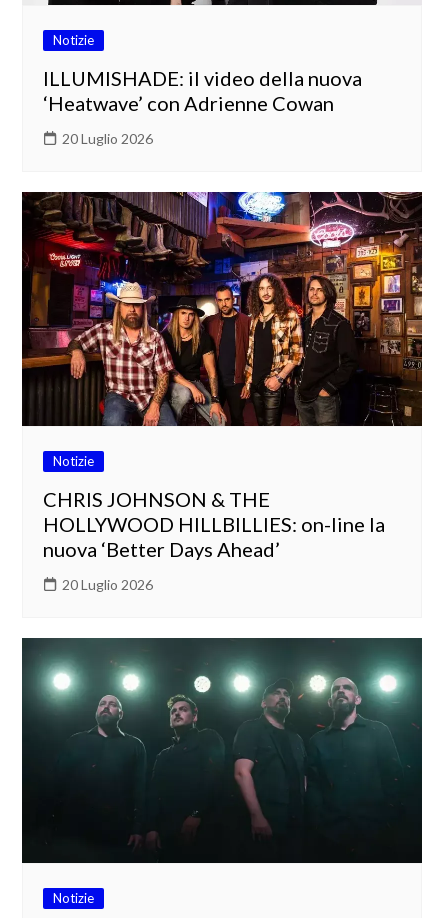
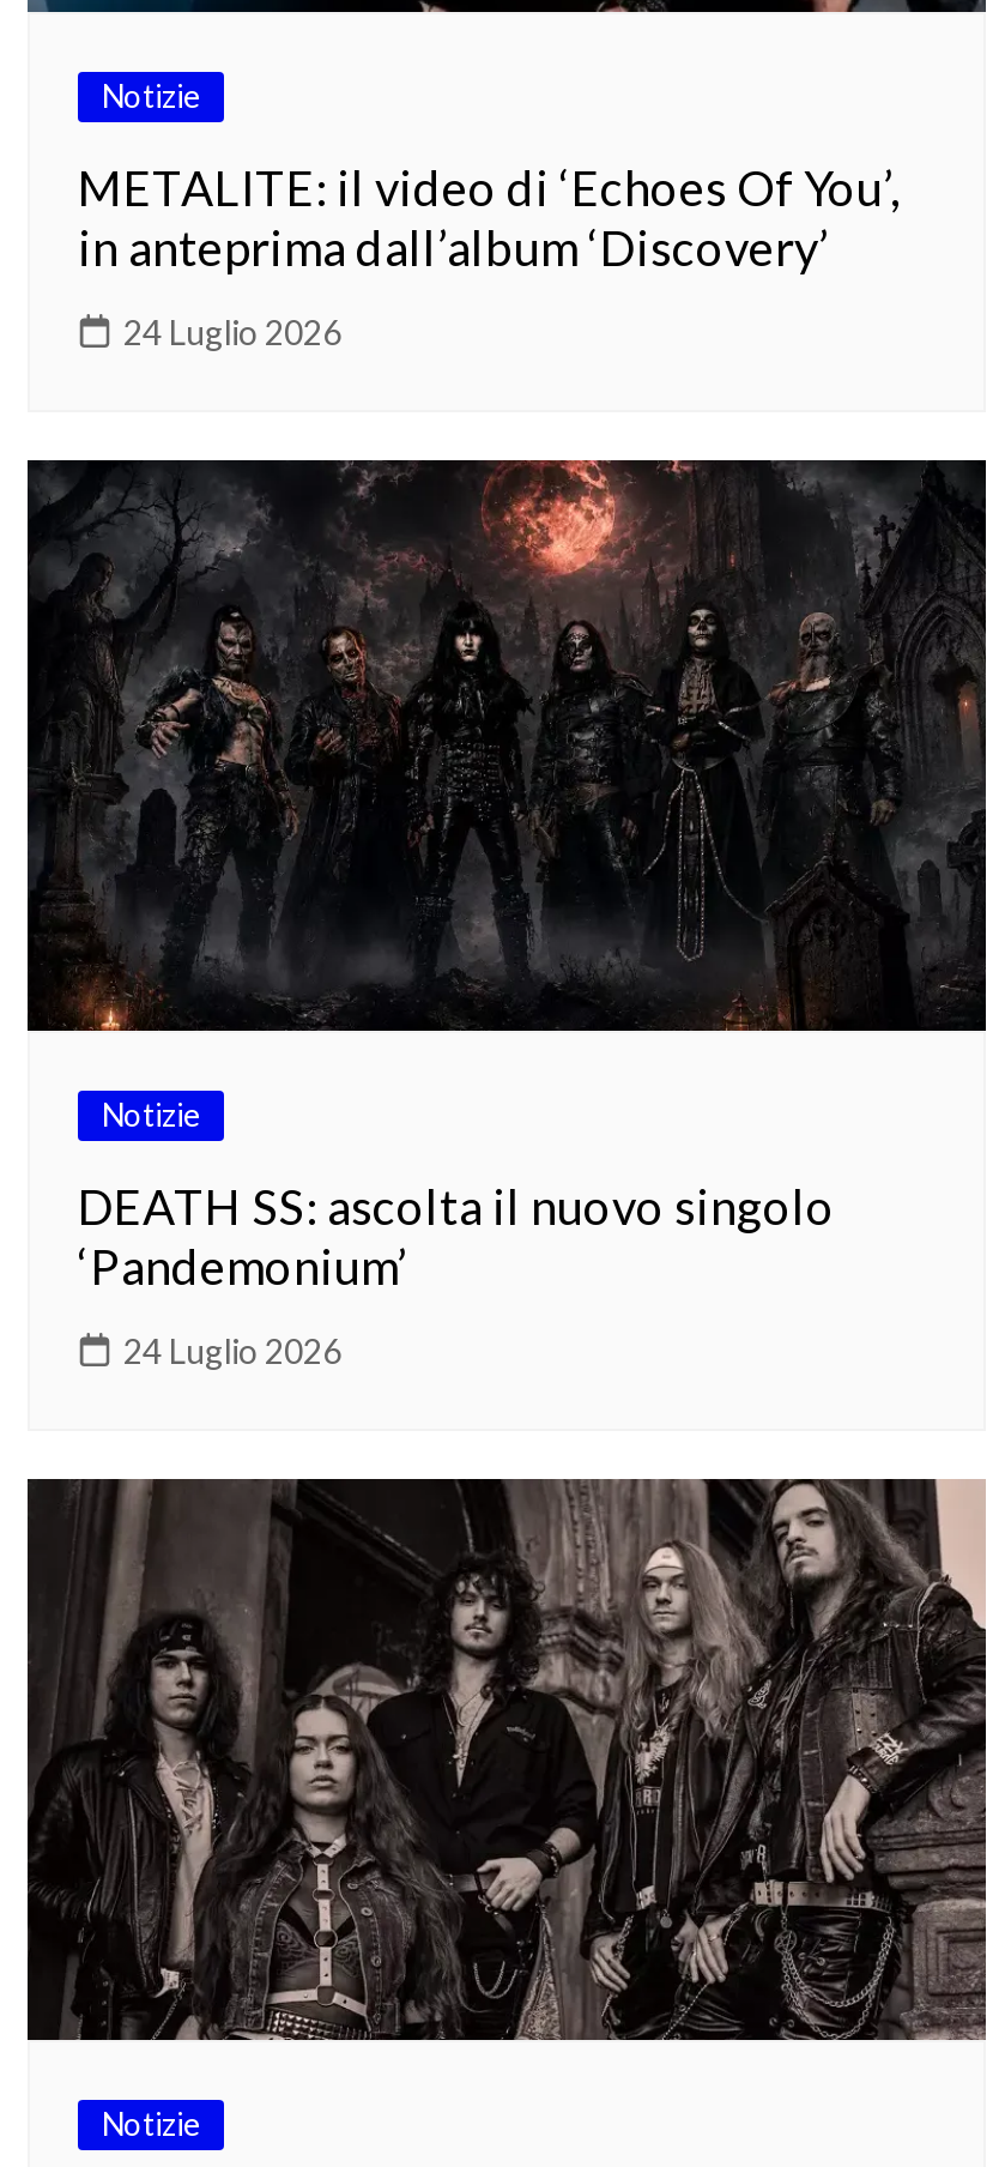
[43,66,362,115] ILLUMISHADE: il video della nuova | ‘Heatwave’ con Adrienne Cowan -> [78,159,900,276] METALITE: il video di ‘Echoes Of You’, | in anteprima dall’album ‘Discovery’
[62,130,153,147] 20 Luglio 2026 -> [123,312,341,353] 24 Luglio 2026
[22,191,423,427] [image] -> [28,458,988,1033] [image]
[43,487,385,561] CHRIS JOHNSON & THE | HOLLYWOOD HILLBILLIES: on-line la | nuova ‘Better Days Ahead’ -> [78,1178,835,1296] DEATH SS: ascolta il nuovo singolo | ‘Pandemonium’
[62,576,153,593] 20 Luglio 2026 -> [123,1332,341,1372] 24 Luglio 2026
[22,629,423,863] [image] -> [25,1477,988,2042] [image]

